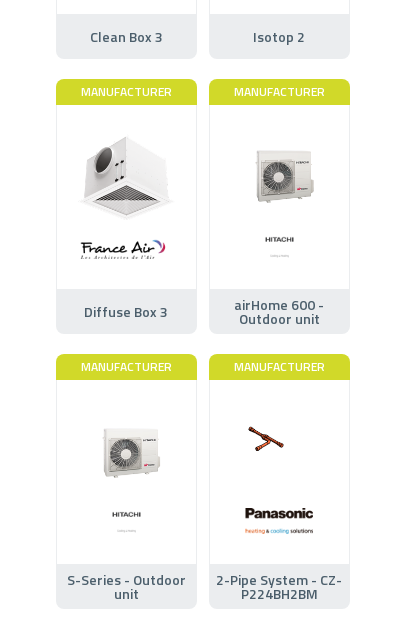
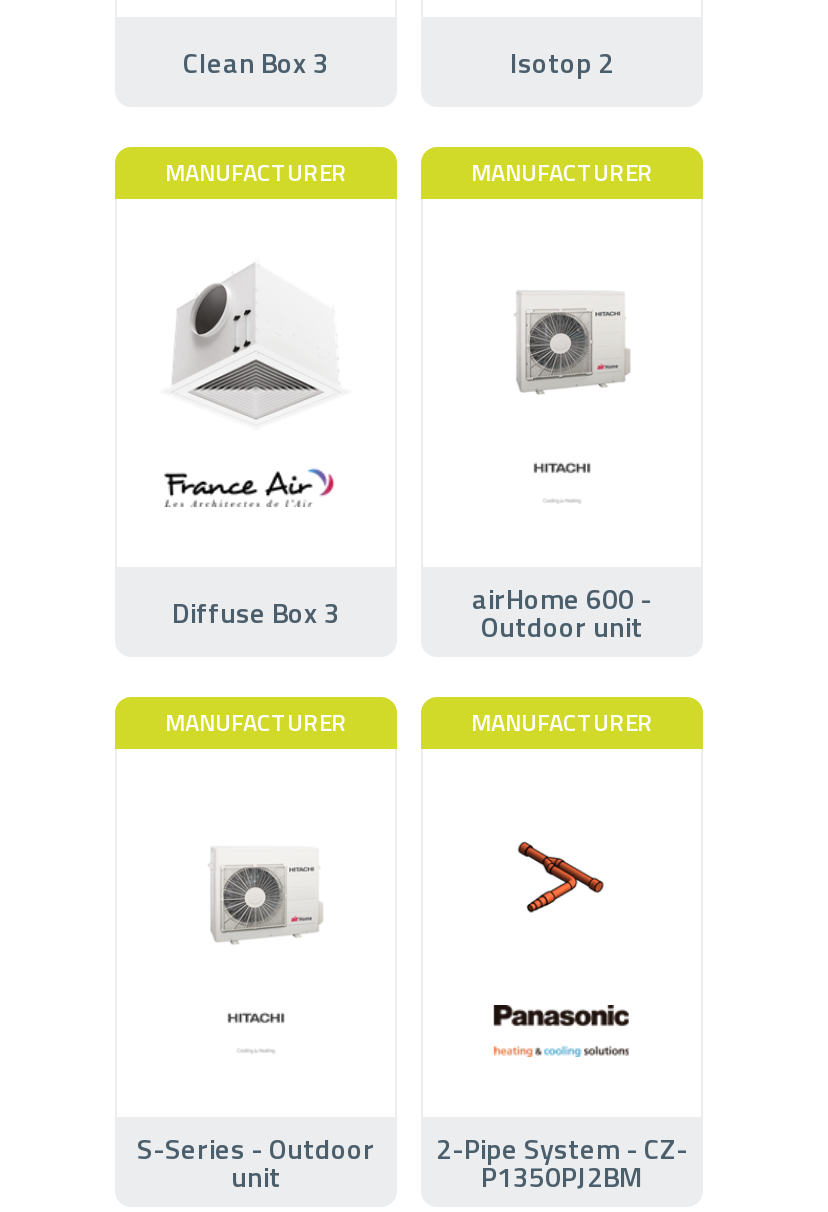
[247,426,300,461] [image] -> [501,841,605,915] [image]
[241,583,318,604] P224BH2BM -> [481,1154,643,1196] P1350PJ2BM

